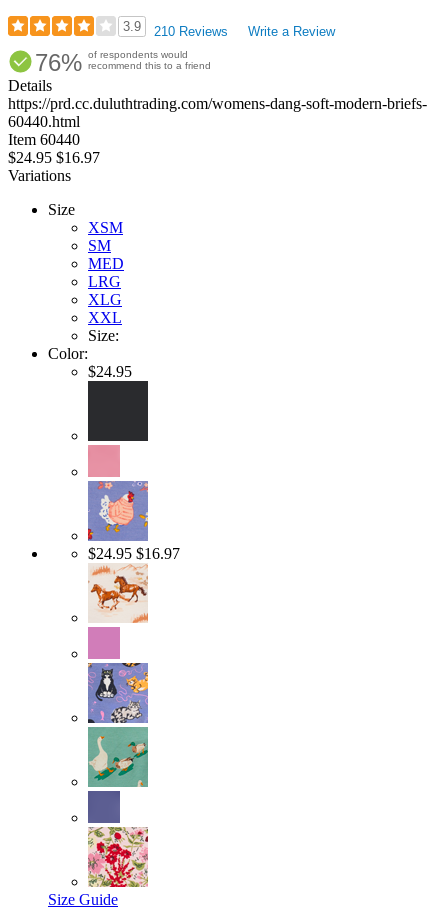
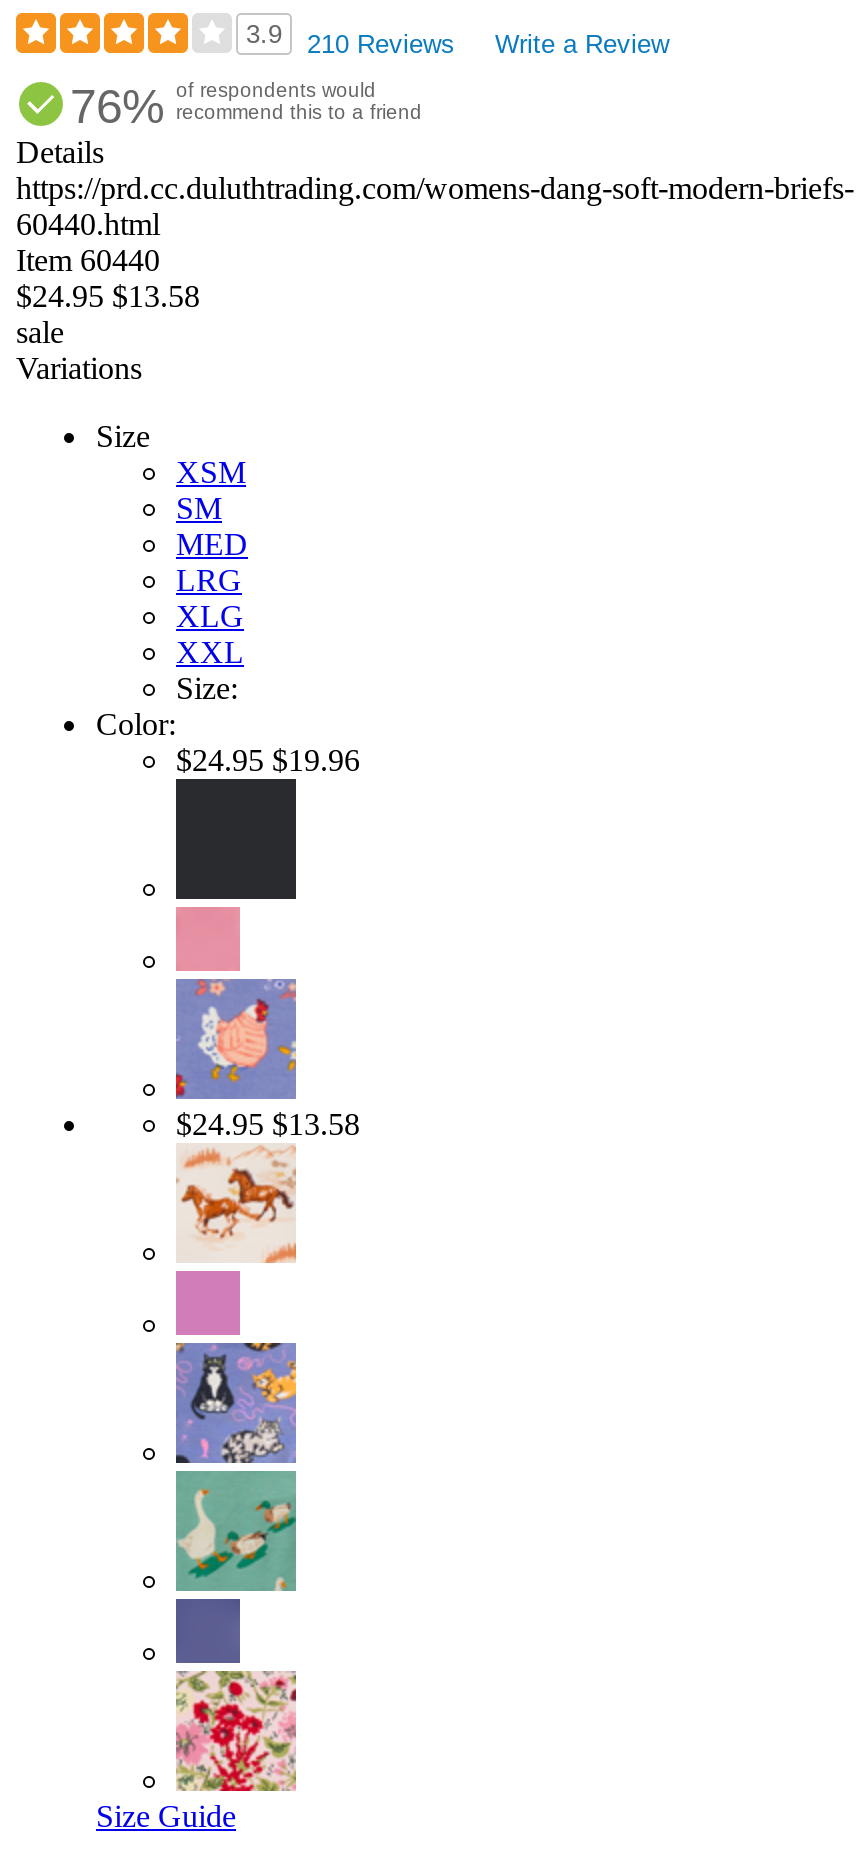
[8,149,100,166] $24.95 $16.97 -> [16,279,200,349] $24.95 $13.58 | sale
[88,363,132,380] $24.95 -> [176,743,360,777] $24.95 $19.96
[88,545,180,562] $24.95 $16.97 -> [176,1107,360,1141] $24.95 $13.58

